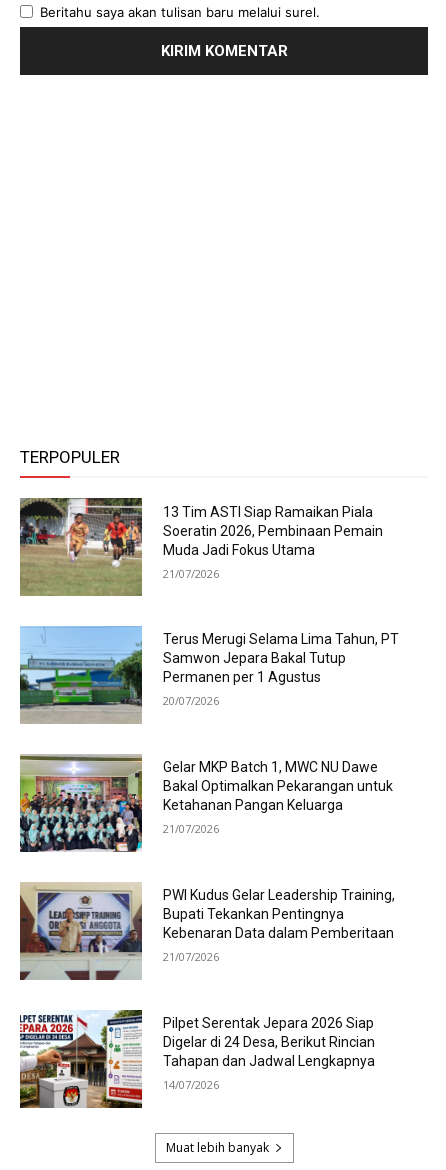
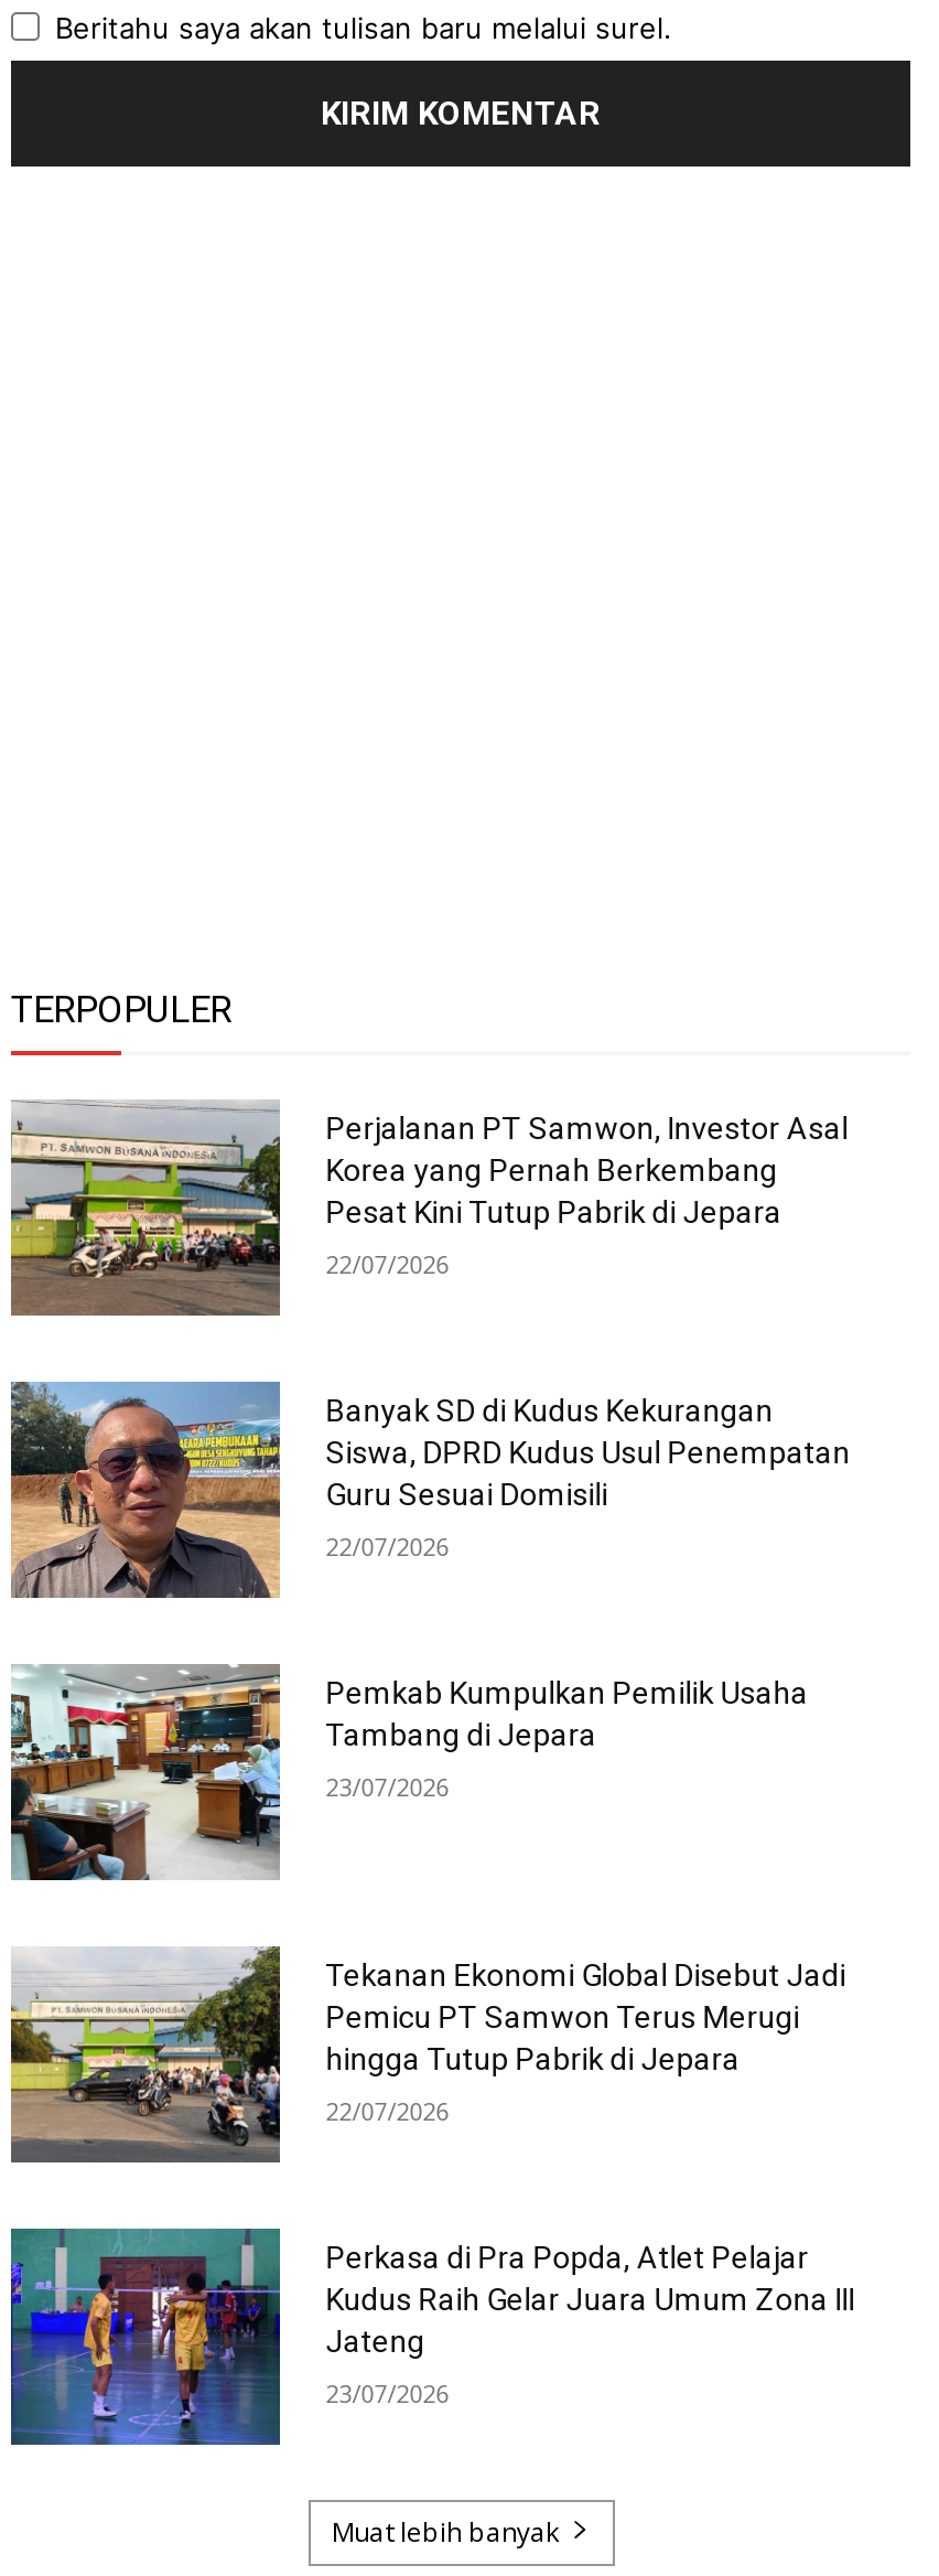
[19,497,383,596] [image] | 13 Tim ASTI Siap Ramaikan Piala | Soeratin 2026, Pembinaan Pemain | Muda Jadi Fokus Utama -> [9,1098,848,1317] [image] | Perjalanan PT Samwon, Investor Asal | Korea yang Pernah Berkembang | Pesat Kini Tutup Pabrik di Jepara
[163,565,219,580] 21/07/2026 -> [326,1247,449,1280] 22/07/2026
[19,626,399,724] [image] | Terus Merugi Selama Lima Tahun, PT | Samwon Jepara Bakal Tutup | Permanen per 1 Agustus -> [9,1381,850,1599] [image] | Banyak SD di Kudus Kekurangan | Siswa, DPRD Kudus Usul Penempatan | Guru Sesuai Domisili
[163,693,219,708] 20/07/2026 -> [326,1529,449,1562] 22/07/2026
[19,755,393,853] [image] | Gelar MKP Batch 1, MWC NU Dawe | Bakal Optimalkan Pekarangan untuk | Ketahanan Pangan Keluarga -> [9,1667,809,1883] [image] | Pemkab Kumpulkan Pemilik Usaha | Tambang di Jepara
[163,821,219,836] 21/07/2026 -> [326,1769,449,1803] 23/07/2026
[19,882,395,981] [image] | PWI Kudus Gelar Leadership Training, | Bupati Tekankan Pentingnya | Kebenaran Data dalam Pemberitaan -> [9,1945,846,2164] [image] | Tekanan Ekonomi Global Disebut Jadi | Pemicu PT Samwon Terus Merugi | hingga Tutup Pabrik di Jepara
[163,949,219,964] 21/07/2026 -> [326,2093,449,2127] 22/07/2026
[19,1009,375,1109] [image] | Pilpet Serentak Jepara 2026 Siap | Digelar di 24 Desa, Berikut Rincian | Tahapan dan Jadwal Lengkapnya -> [9,2225,855,2448] [image] | Perkasa di Pra Popda, Atlet Pelajar | Kudus Raih Gelar Juara Umum Zona III | Jateng
[163,1077,219,1092] 14/07/2026 -> [326,2376,449,2409] 23/07/2026

